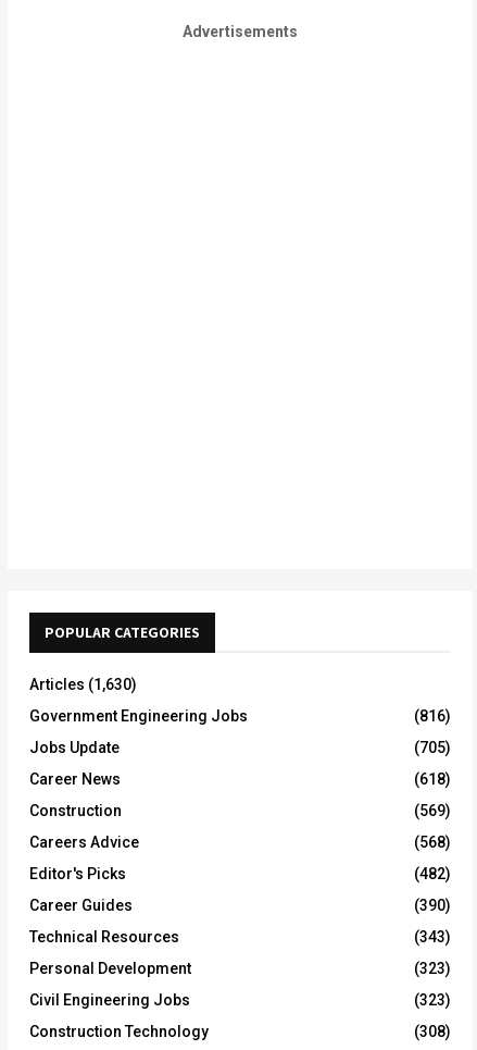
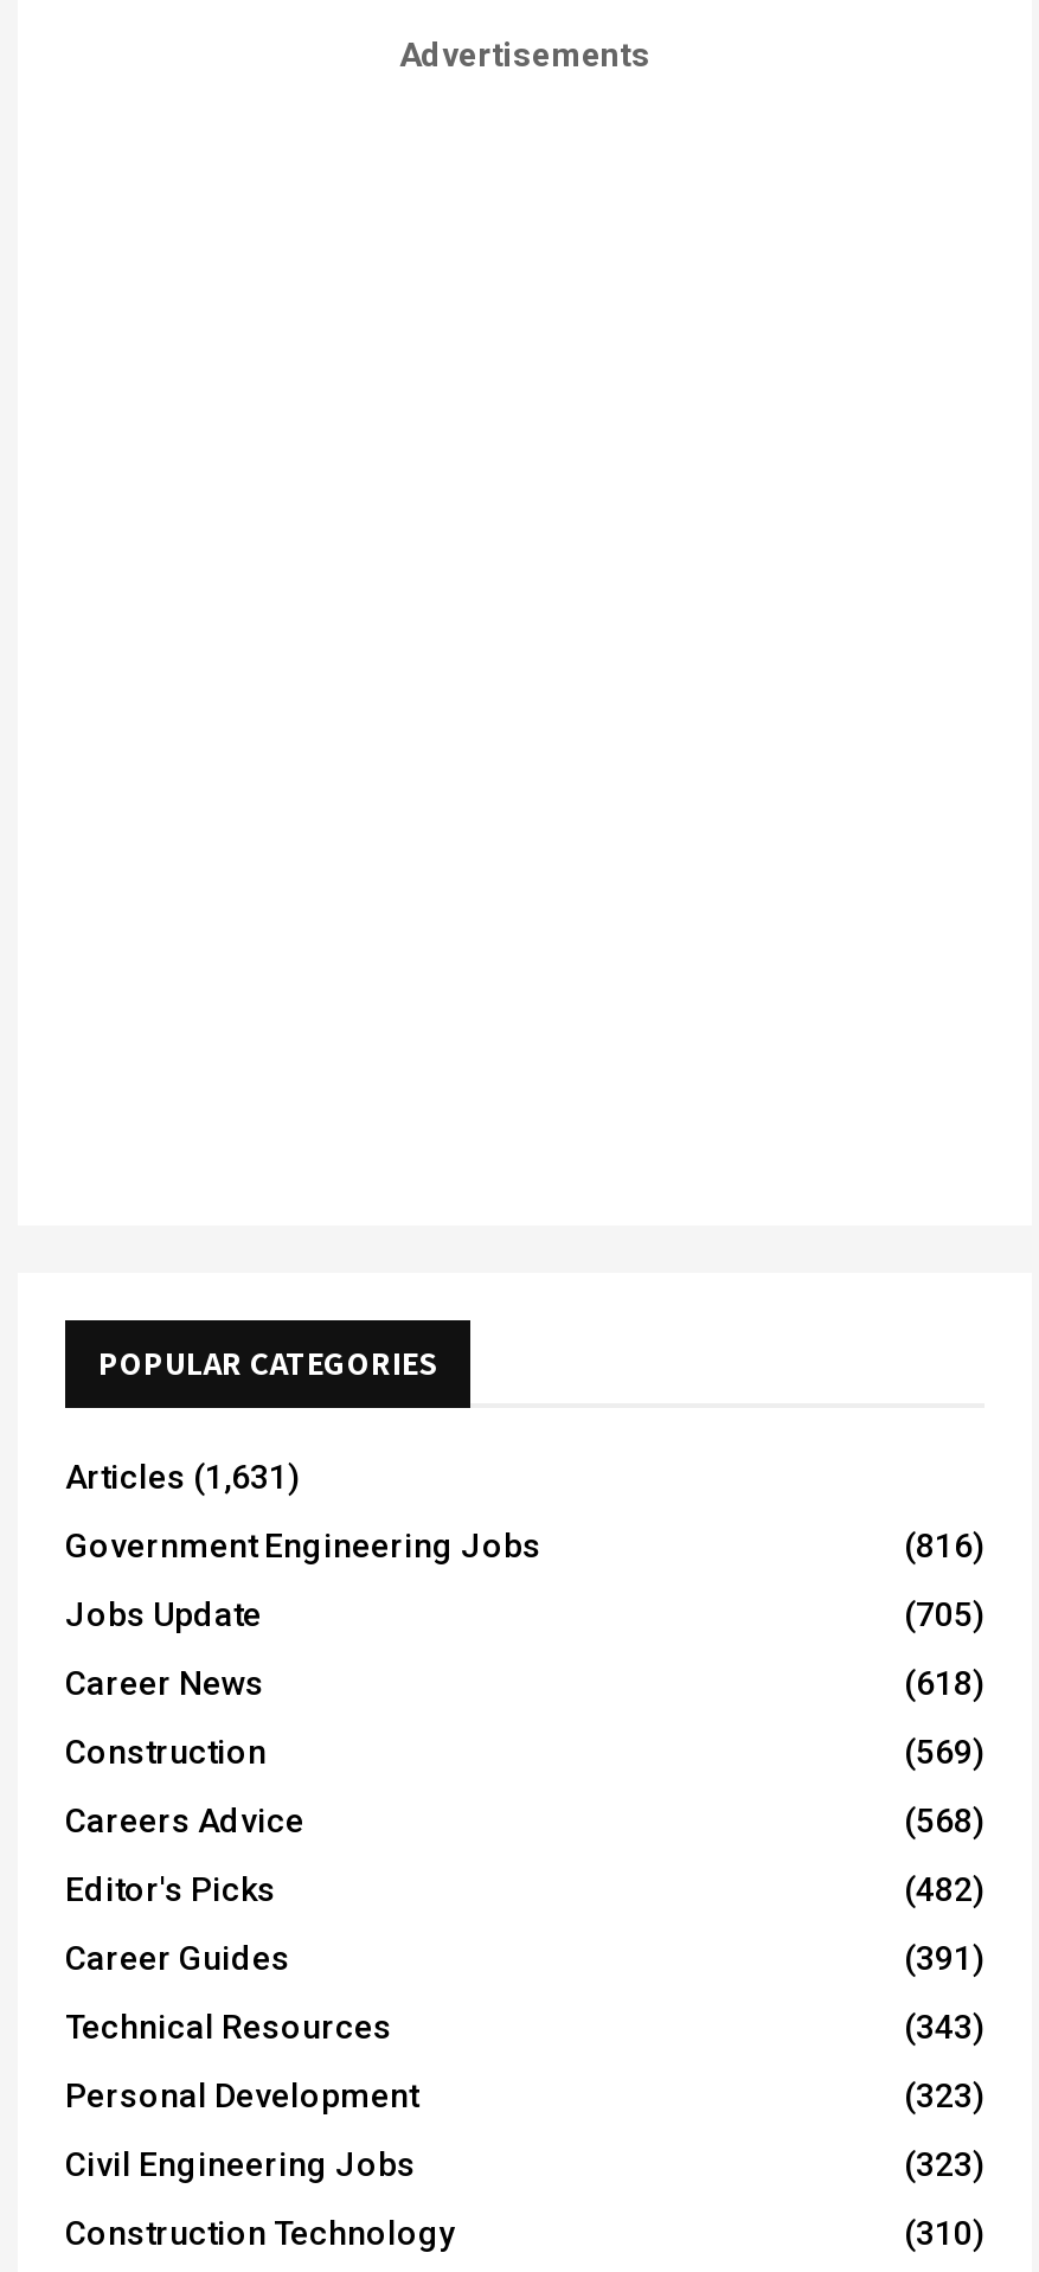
[29,676,137,693] Articles (1,630) -> [65,1458,300,1496] Articles (1,631)
[414,897,451,914] (390) -> [904,1940,985,1978] (391)
[414,1023,451,1041] (308) -> [904,2215,985,2253] (310)

